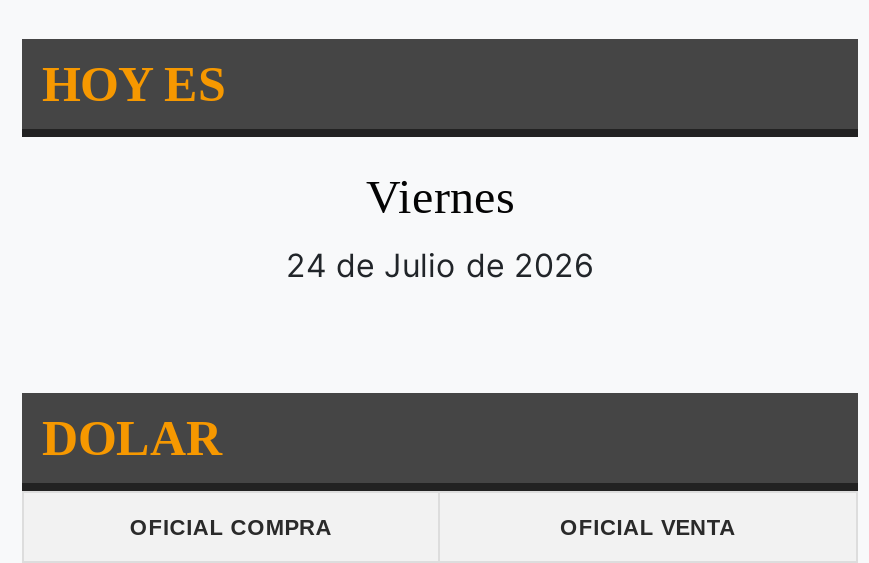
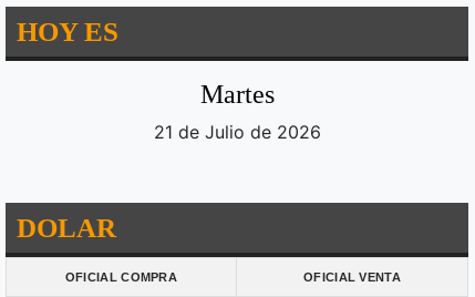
[286,171,594,285] Viernes | 24 de Julio de 2026 -> [153,80,321,143] Martes | 21 de Julio de 2026

